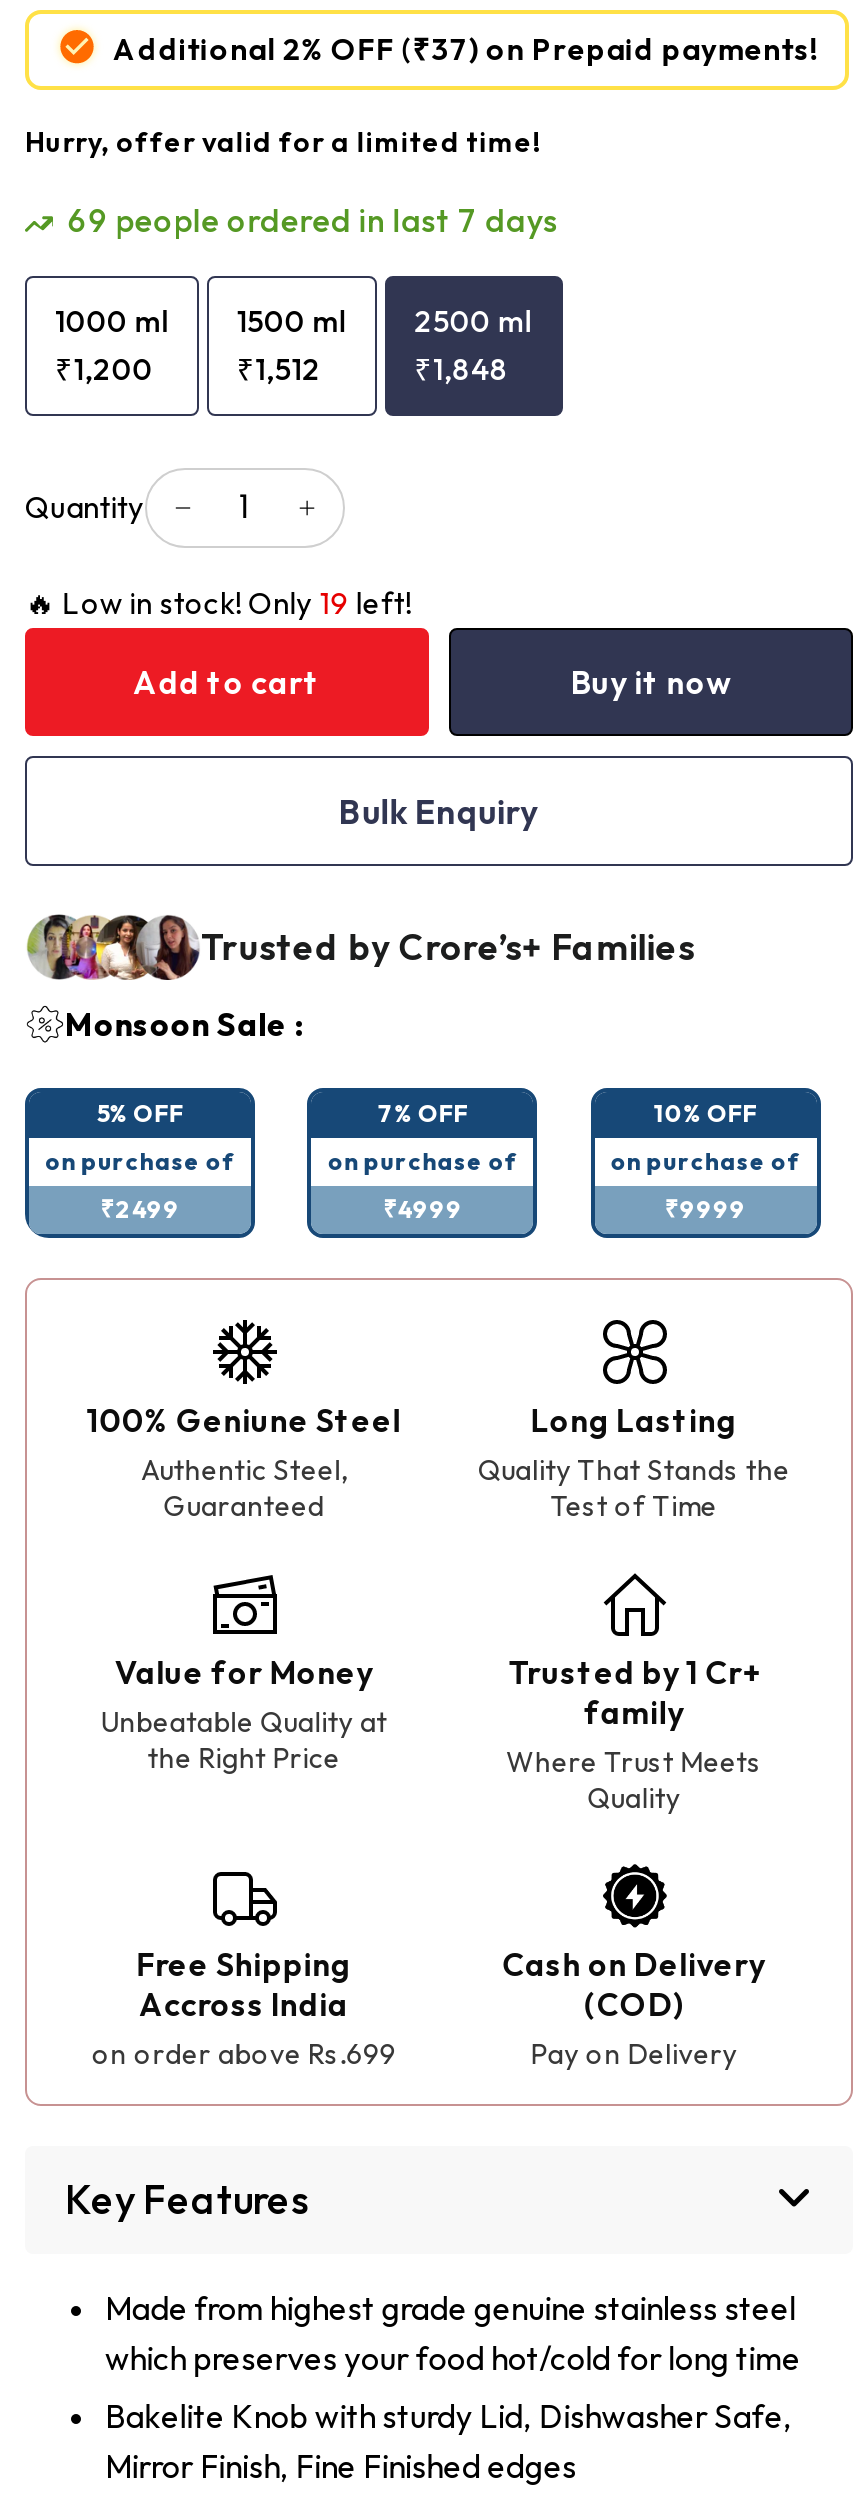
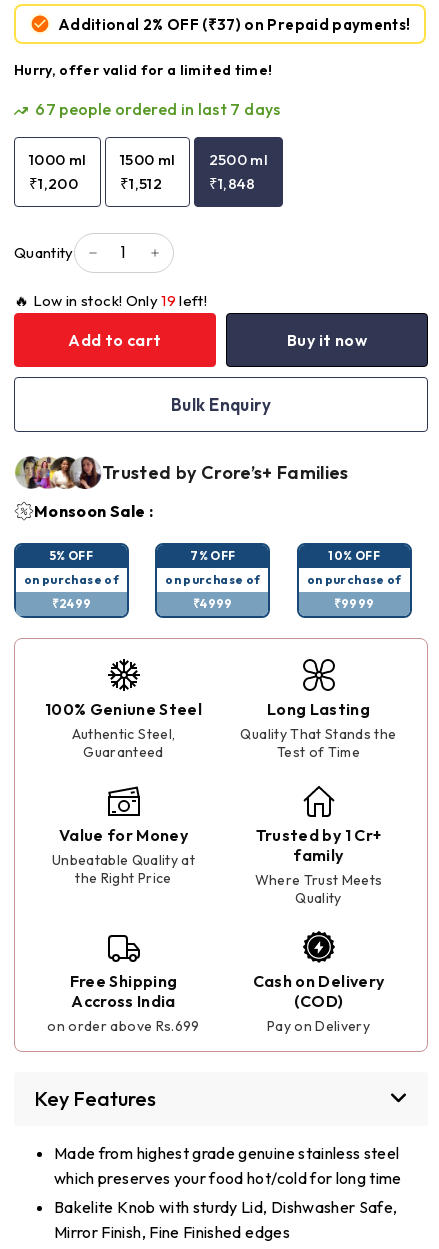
[68,200,558,240] 69 people ordered in last 7 days -> [35,99,281,119] 67 people ordered in last 7 days

